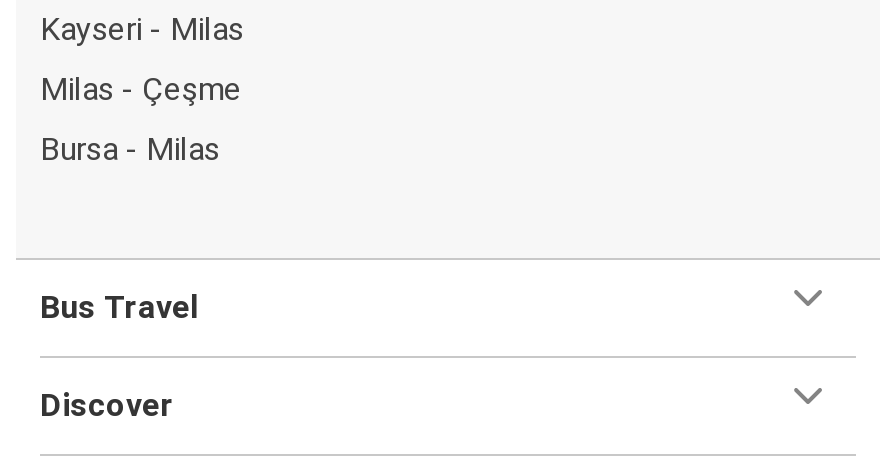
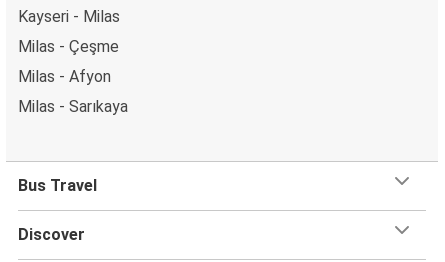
[40,129,220,167] Bursa - Milas -> [18,66,128,115] Milas - Afyon | Milas - Sarıkaya

